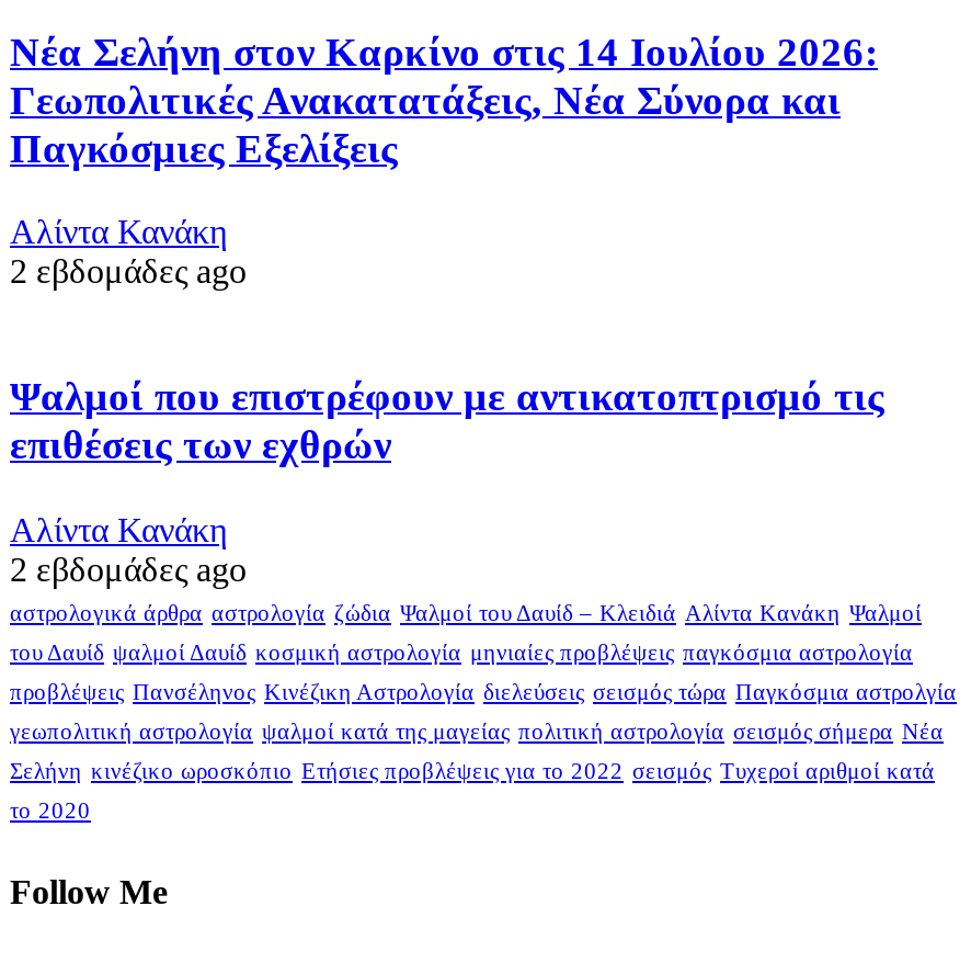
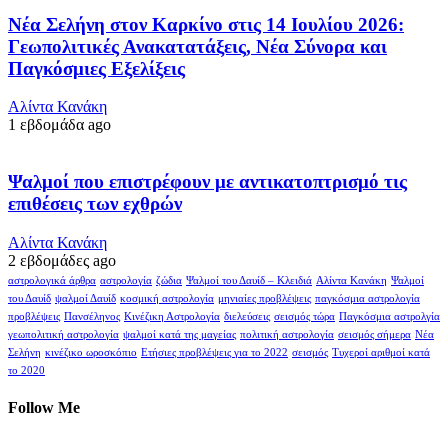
[10,253,247,290] 2 εβδομάδες ago -> [8,116,111,133] 1 εβδομάδα ago

